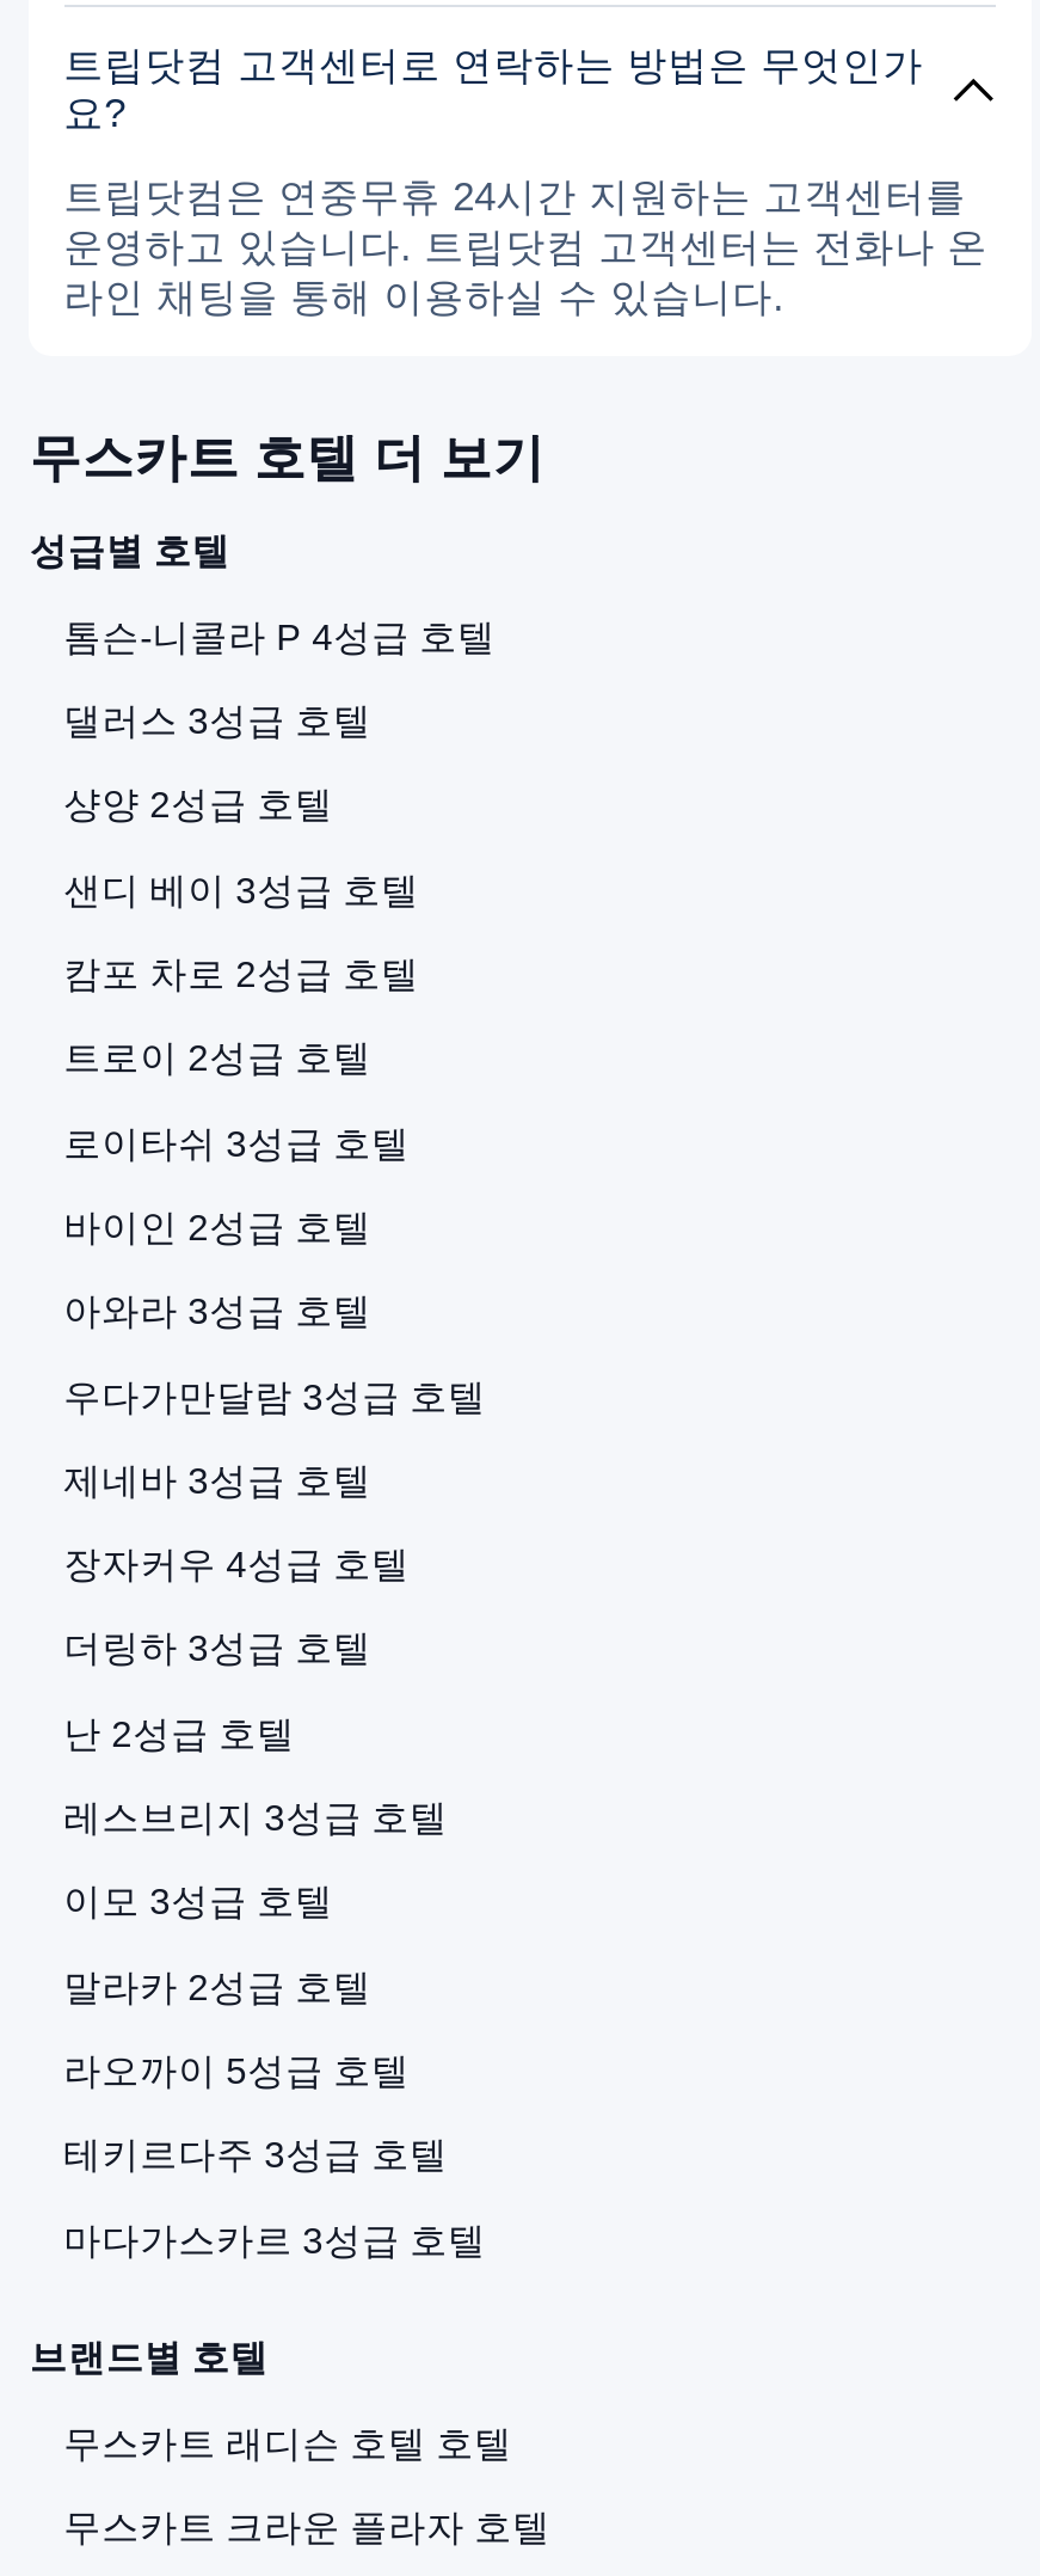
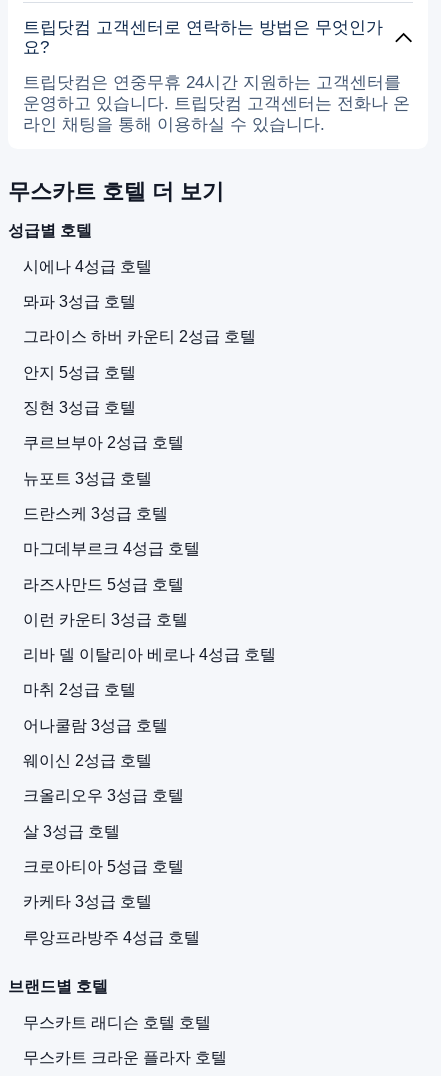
[64,615,496,656] 톰슨-니콜라 P 4성급 호텔 -> [23,257,152,274] 시에나 4성급 호텔
[64,700,372,741] 댈러스 3성급 호텔 -> [23,293,136,310] 뫄파 3성급 호텔
[64,784,334,825] 샹양 2성급 호텔 -> [23,328,256,345] 그라이스 하버 카운티 2성급 호텔
[64,869,420,909] 샌디 베이 3성급 호텔 -> [23,363,136,380] 안지 5성급 호텔
[64,953,420,994] 캄포 차로 2성급 호텔 -> [23,399,136,416] 징현 3성급 호텔
[64,1038,372,1078] 트로이 2성급 호텔 -> [23,434,184,451] 쿠르브부아 2성급 호텔
[64,1122,410,1163] 로이타쉬 3성급 호텔 -> [23,469,152,486] 뉴포트 3성급 호텔
[64,1206,372,1247] 바이인 2성급 호텔 -> [23,505,168,522] 드란스케 3성급 호텔
[64,1291,372,1331] 아와라 3성급 호텔 -> [23,540,200,557] 마그데부르크 4성급 호텔
[64,1375,486,1416] 우다가만달람 3성급 호텔 -> [23,575,184,592] 라즈사만드 5성급 호텔
[64,1460,372,1500] 제네바 3성급 호텔 -> [23,611,188,628] 이런 카운티 3성급 호텔
[64,1544,410,1585] 장자커우 4성급 호텔 -> [23,646,276,663] 리바 델 이탈리아 베로나 4성급 호텔
[64,1629,372,1669] 더링하 3성급 호텔 -> [23,681,136,698] 마취 2성급 호텔
[64,1713,295,1753] 난 2성급 호텔 -> [23,717,168,734] 어나쿨람 3성급 호텔
[64,1797,448,1838] 레스브리지 3성급 호텔 -> [23,752,152,769] 웨이신 2성급 호텔
[64,1882,334,1922] 이모 3성급 호텔 -> [23,787,184,804] 크올리오우 3성급 호텔
[64,1966,372,2007] 말라카 2성급 호텔 -> [23,823,120,840] 살 3성급 호텔
[64,2051,410,2091] 라오까이 5성급 호텔 -> [23,858,184,875] 크로아티아 5성급 호텔
[64,2135,448,2176] 테키르다주 3성급 호텔 -> [23,893,152,910] 카케타 3성급 호텔
[64,2219,486,2260] 마다가스카르 3성급 호텔 -> [23,929,200,946] 루앙프라방주 4성급 호텔

